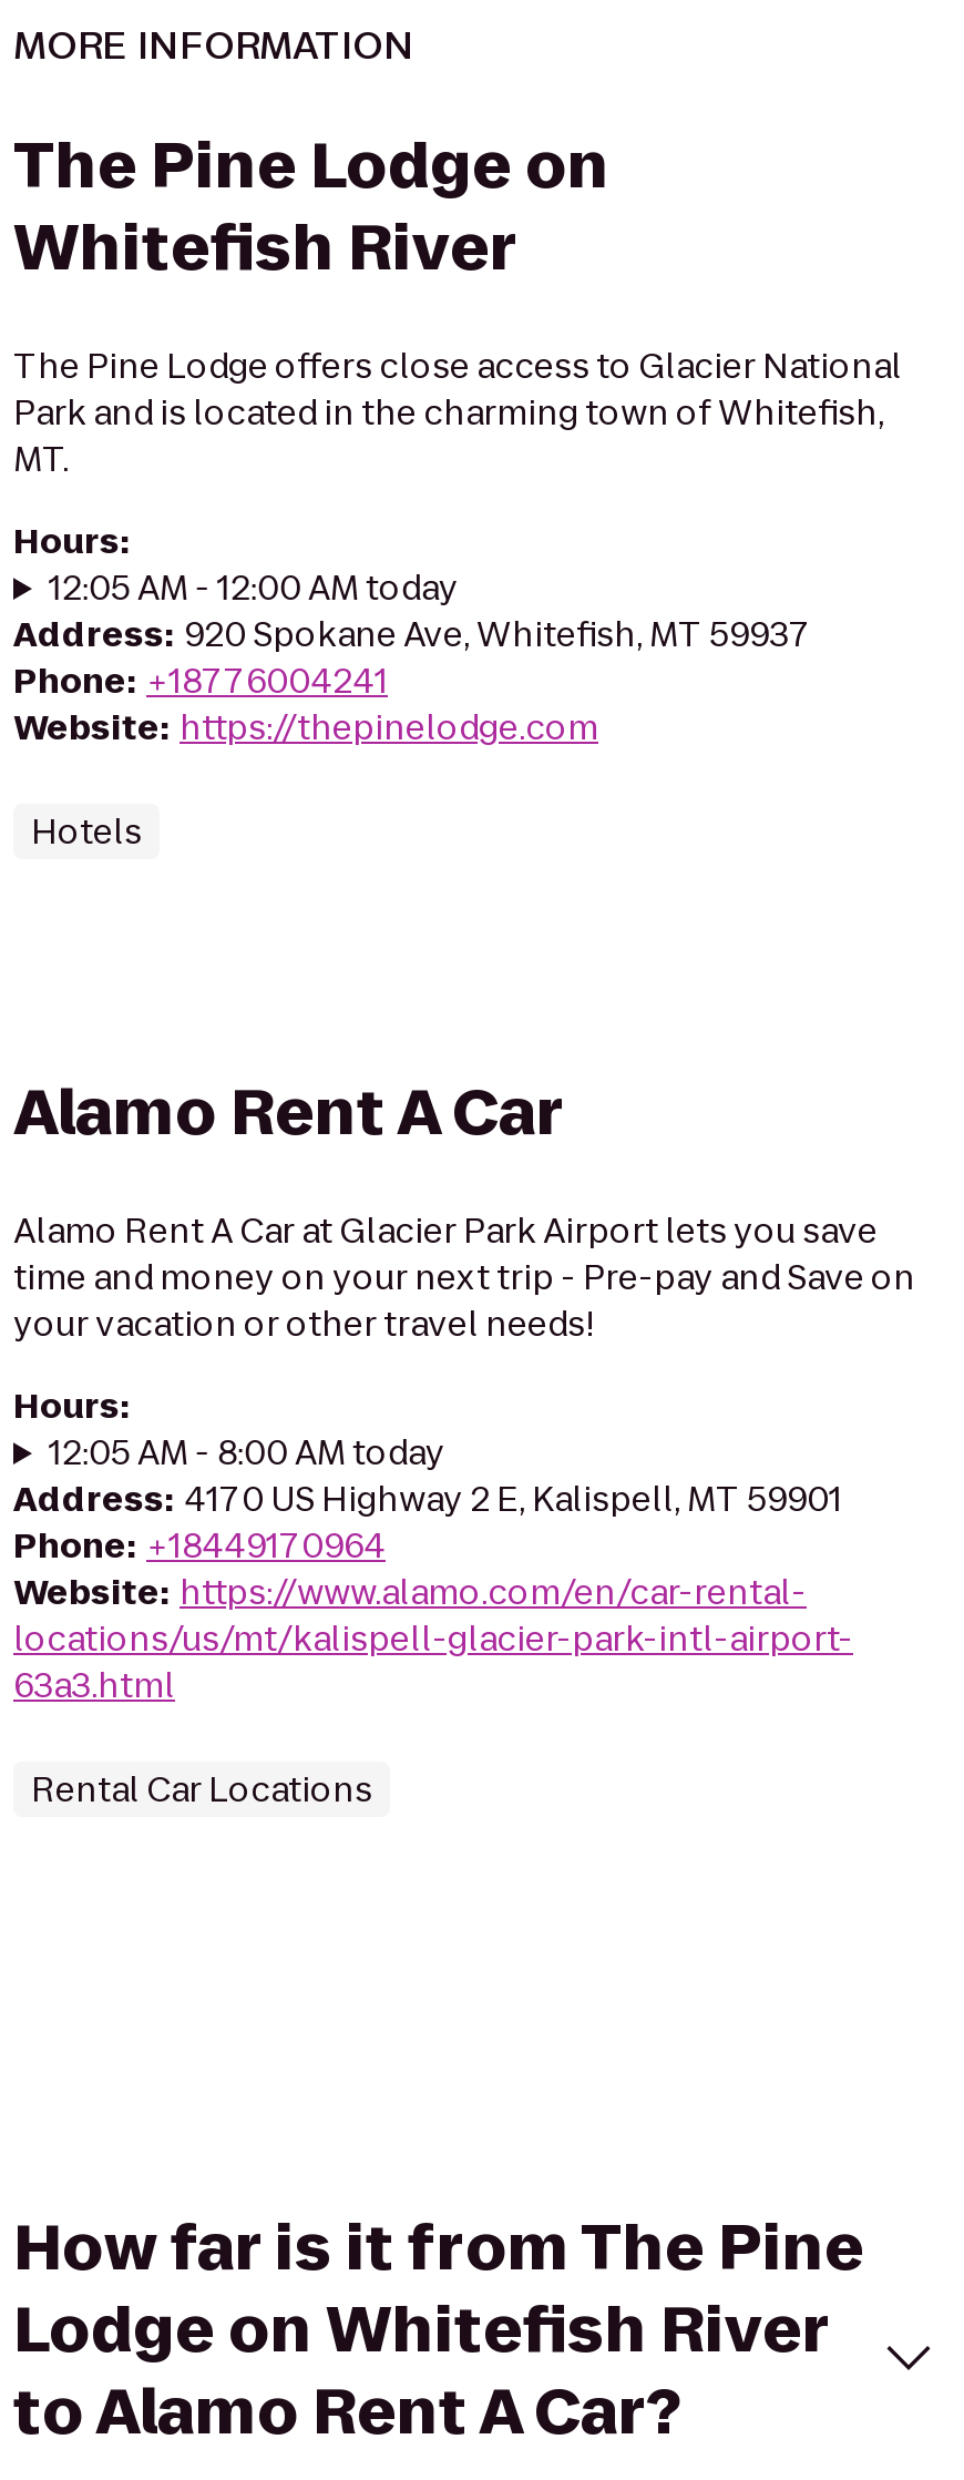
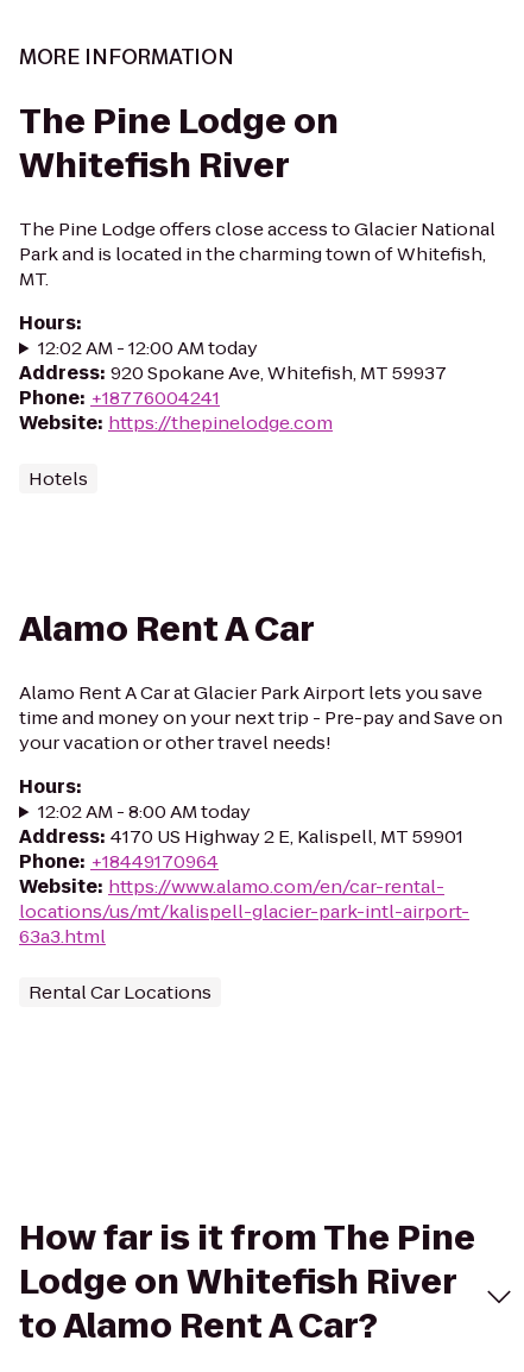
[49,564,459,611] 12:05 AM - 12:00 AM today -> [38,335,258,360] 12:02 AM - 12:00 AM today
[49,1429,445,1476] 12:05 AM - 8:00 AM today -> [38,799,251,824] 12:02 AM - 8:00 AM today

